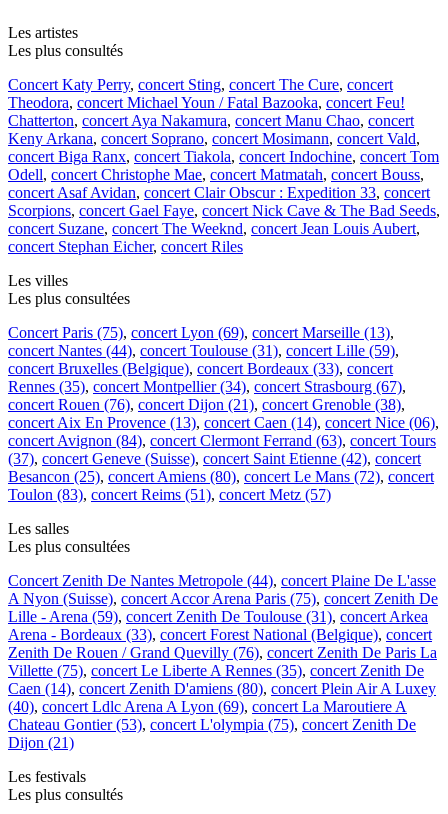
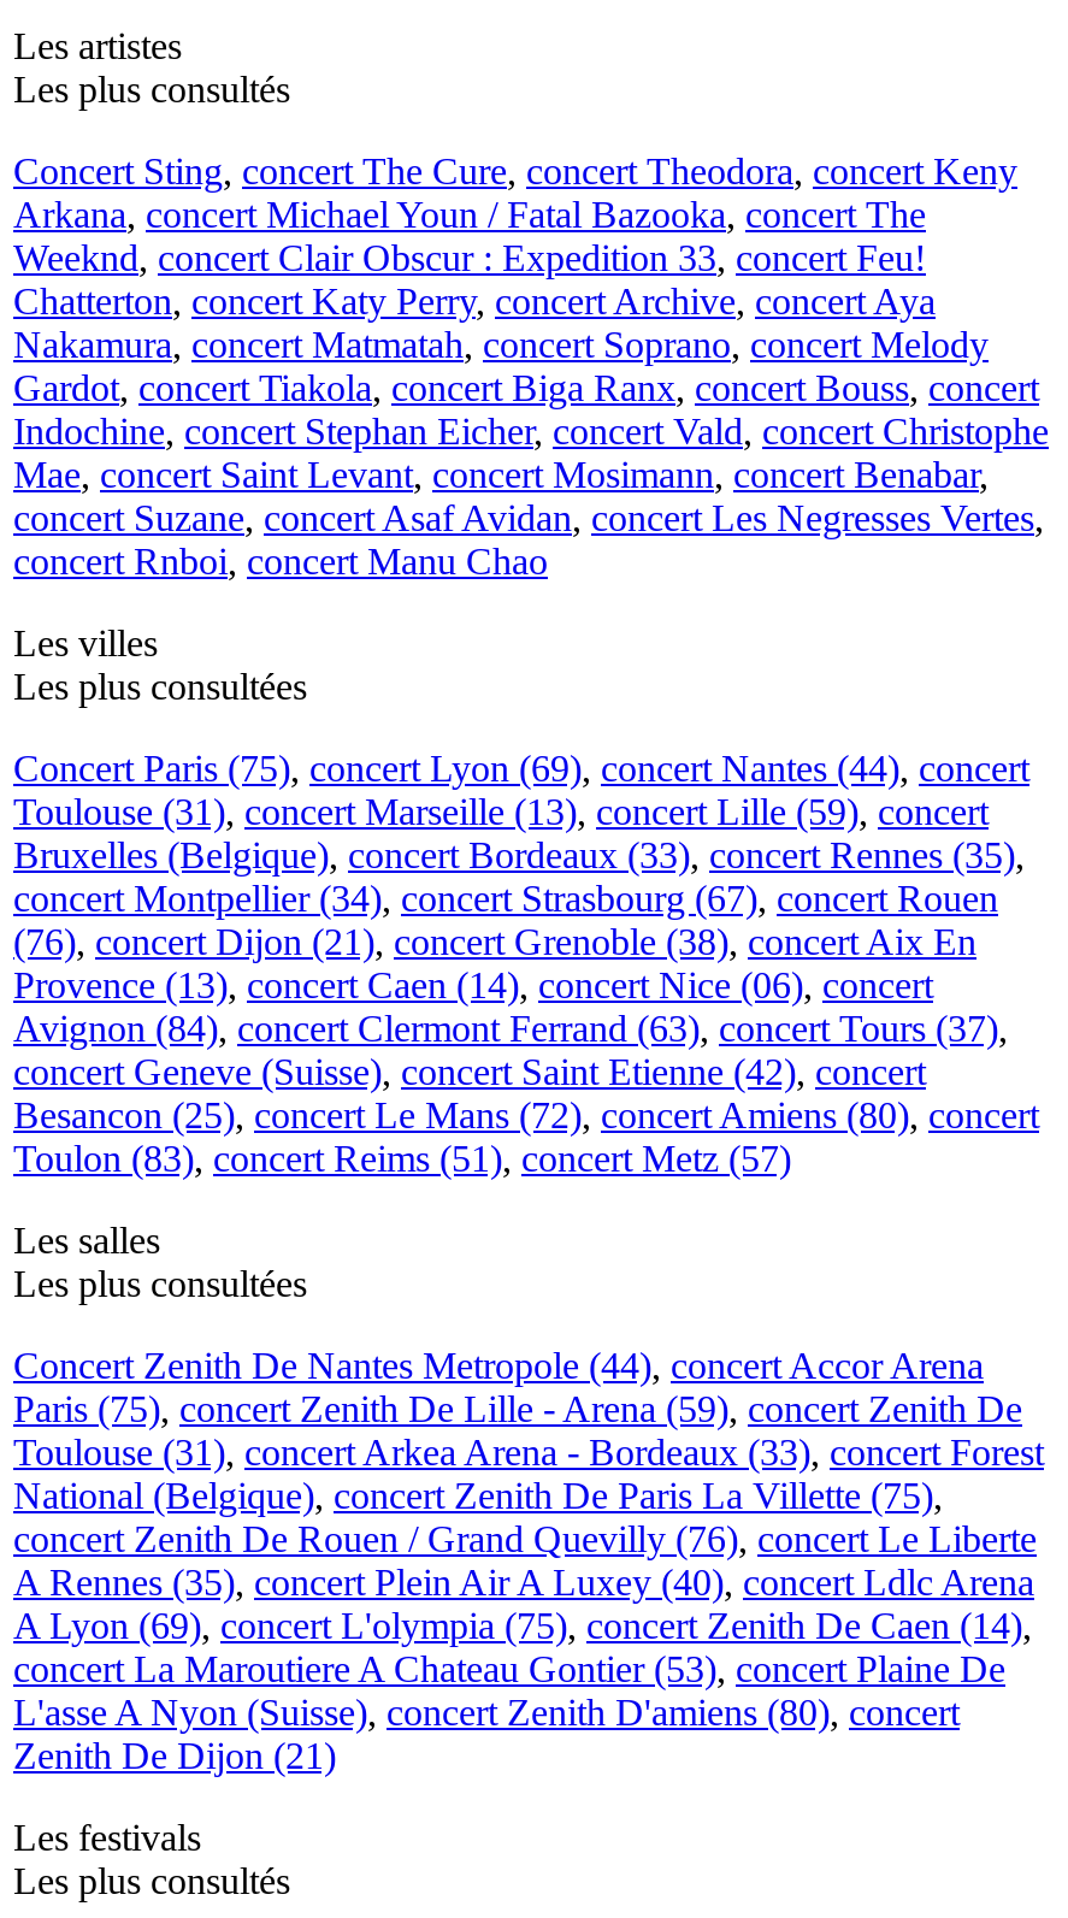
[8,76,440,255] Concert Katy Perry, concert Sting, concert The Cure, concert | Theodora, concert Michael Youn / Fatal Bazooka, concert Feu! | Chatterton, concert Aya Nakamura, concert Manu Chao, concert | Keny Arkana, concert Soprano, concert Mosimann, concert Vald, | concert Biga Ranx, concert Tiakola, concert Indochine, concert Tom | Odell, concert Christophe Mae, concert Matmatah, concert Bouss, | concert Asaf Avidan, concert Clair Obscur : Expedition 33, concert | Scorpions, concert Gael Faye, concert Nick Cave & The Bad Seeds, | concert Suzane, concert The Weeknd, concert Jean Louis Aubert, | concert Stephan Eicher, concert Riles -> [13,151,1049,582] Concert Sting, concert The Cure, concert Theodora, concert Keny | Arkana, concert Michael Youn / Fatal Bazooka, concert The | Weeknd, concert Clair Obscur : Expedition 33, concert Feu! | Chatterton, concert Katy Perry, concert Archive, concert Aya | Nakamura, concert Matmatah, concert Soprano, concert Melody | Gardot, concert Tiakola, concert Biga Ranx, concert Bouss, concert | Indochine, concert Stephan Eicher, concert Vald, concert Christophe | Mae, concert Saint Levant, concert Mosimann, concert Benabar, | concert Suzane, concert Asaf Avidan, concert Les Negresses Vertes, | concert Rnboi, concert Manu Chao
[8,324,439,485] Concert Paris (75), concert Lyon (69), concert Marseille (13), | concert Nantes (44), concert Toulouse (31), concert Lille (59), | concert Bruxelles (Belgique), concert Bordeaux (33), concert | Rennes (35), concert Montpellier (34), concert Strasbourg (67), | concert Rouen (76), concert Dijon (21), concert Grenoble (38), | concert Aix En Provence (13), concert Caen (14), concert Nice (06), | concert Avignon (84), concert Clermont Ferrand (63), concert Tours | (37), concert Geneve (Suisse), concert Saint Etienne (42), concert | Besancon (25), concert Amiens (80), concert Le Mans (72), concert -> [13,748,1039,1135] Concert Paris (75), concert Lyon (69), concert Nantes (44), concert | Toulouse (31),concert Marseille (13), concert Lille (59), concert | Bruxelles (Belgique), concert Bordeaux (33), concert Rennes (35), | concert Montpellier (34), concert Strasbourg (67), concert Rouen | (76), concert Dijon (21), concert Grenoble (38), concert Aix En | Provence (13), concert Caen (14), concert Nice (06), concert | Avignon (84), concert Clermont Ferrand (63), concert Tours (37), | concert Geneve (Suisse), concert Saint Etienne (42), concert | Besancon (25), concert Le Mans (72), concert Amiens (80), concert
[8,572,438,751] Concert Zenith De Nantes Metropole (44), concert Plaine De L'asse | A Nyon (Suisse), concert Accor Arena Paris (75), concert Zenith De | Lille - Arena (59), concert Zenith De Toulouse (31), concert Arkea | Arena - Bordeaux (33), concert Forest National (Belgique), concert | Zenith De Rouen / Grand Quevilly (76), concert Zenith De Paris La | Villette (75), concert Le Liberte A Rennes (35), concert Zenith De | Caen (14), concert Zenith D'amiens (80), concert Plein Air A Luxey | (40), concert Ldlc Arena A Lyon (69), concert La Maroutiere A | Chateau Gontier (53), concert L'olympia (75), concert Zenith De | Dijon (21) -> [13,1345,1044,1776] Concert Zenith De Nantes Metropole (44), concert Accor Arena | Paris (75), concert Zenith De Lille - Arena (59), concert Zenith De | Toulouse (31), concert Arkea Arena - Bordeaux (33), concert Forest | National (Belgique), concert Zenith De Paris La Villette (75), | concert Zenith De Rouen / Grand Quevilly (76), concert Le Liberte | A Rennes (35), concert Plein Air A Luxey (40), concert Ldlc Arena | A Lyon (69), concert L'olympia (75), concert Zenith De Caen (14), | concert La Maroutiere A Chateau Gontier (53), concert Plaine De | L'asse A Nyon (Suisse), concert Zenith D'amiens (80), concert | Zenith De Dijon (21)

